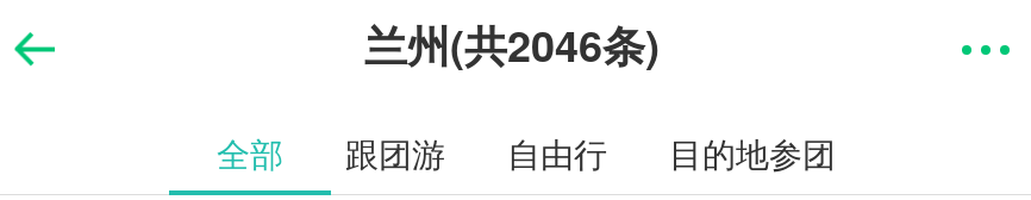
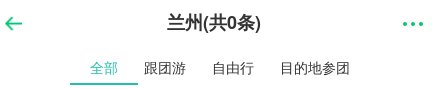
[364,14,660,76] 兰州(共2046条) -> [167,9,261,35] 兰州(共0条)

